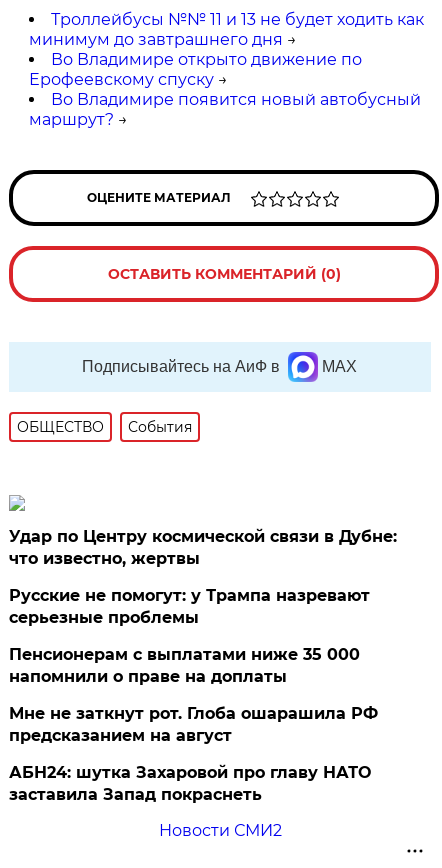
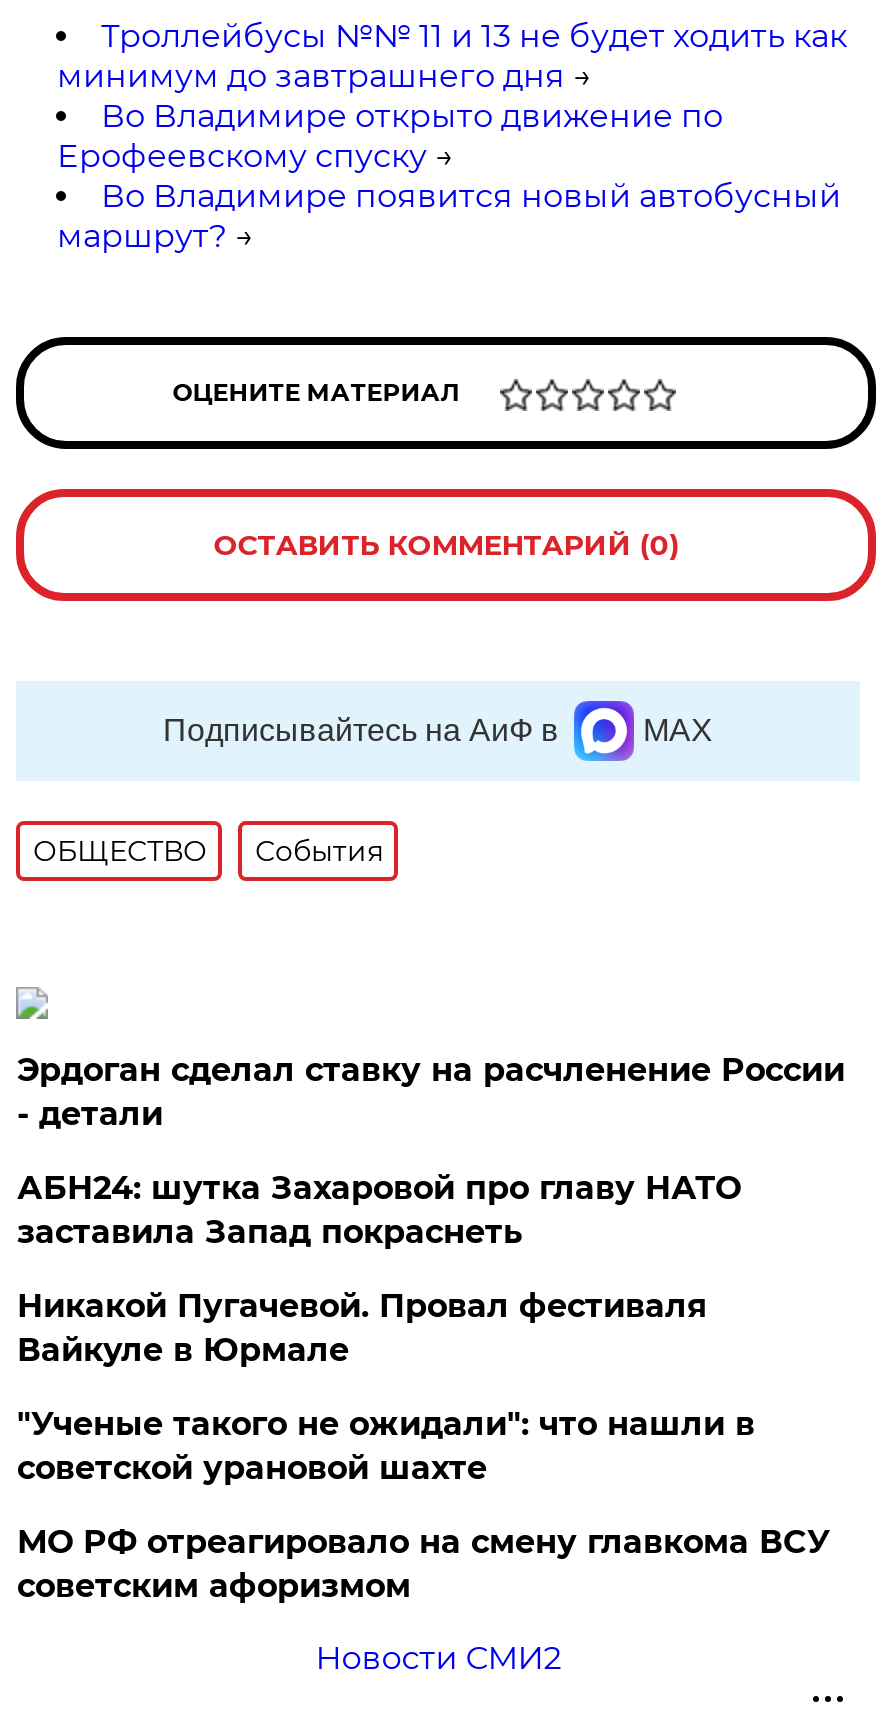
[9,527,397,745] Удар по Центру космической связи в Дубне: | что известно, жертвы | Русские не помогут: у Трампа назревают | серьезные проблемы | Пенсионерам с выплатами ниже 35 000 | напомнили о праве на доплаты | Мне не заткнут рот. Глоба ошарашила РФ | предсказанием на август -> [17,1051,845,1133] Эрдоган сделал ставку на расчленение России | - детали
moved [9,763,371,804] -> [17,1169,741,1251]: АБН24: шутка Захаровой про главу НАТО | заставила Запад покраснеть
none -> [17,1287,831,1605] Никакой Пугачевой. Провал фестиваля | Вайкуле в Юрмале | "Ученые такого не ожидали": что нашли в | советской урановой шахте | МО РФ отреагировало на смену главкома ВСУ | советским афоризмом

